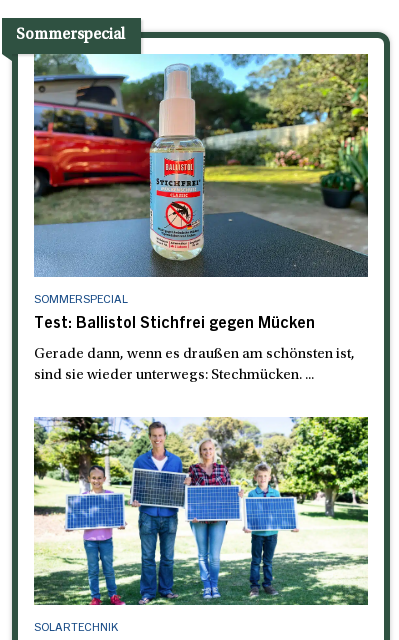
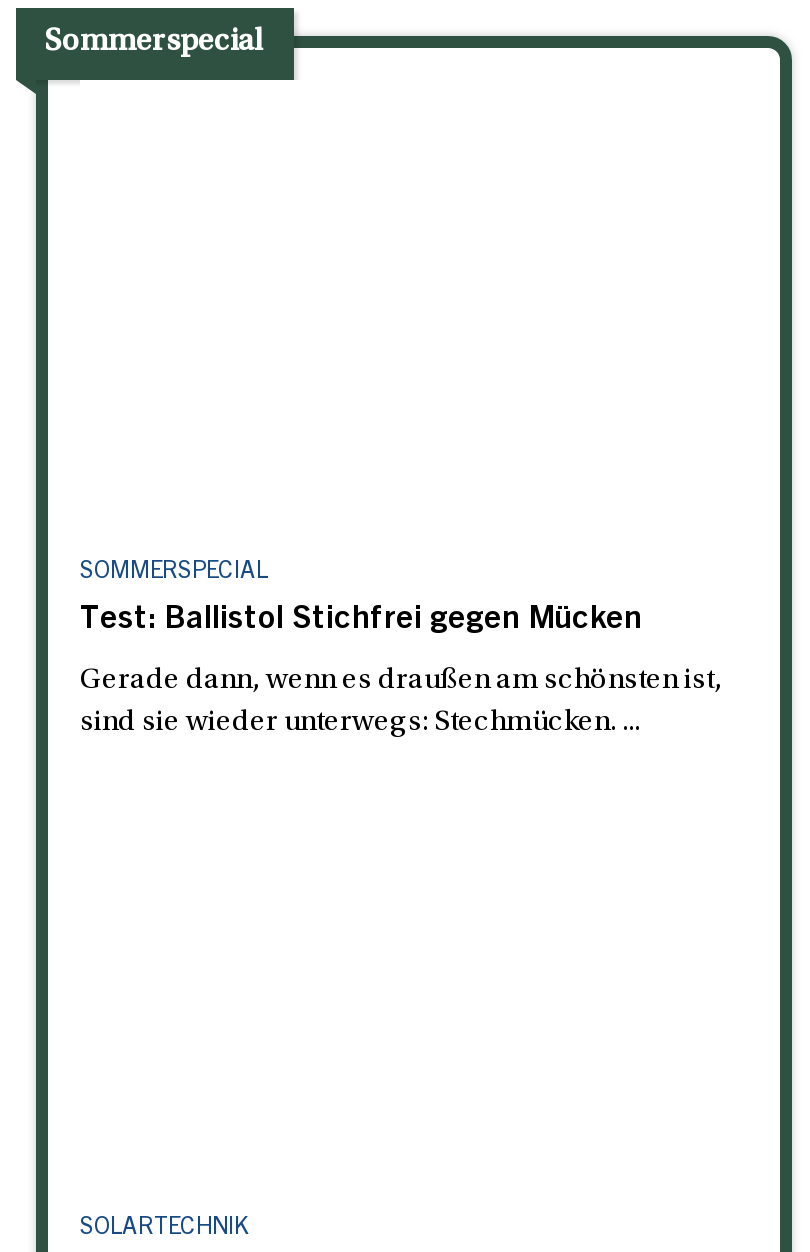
[33,53,369,278] [image] -> none
[33,416,369,606] [image] -> none

